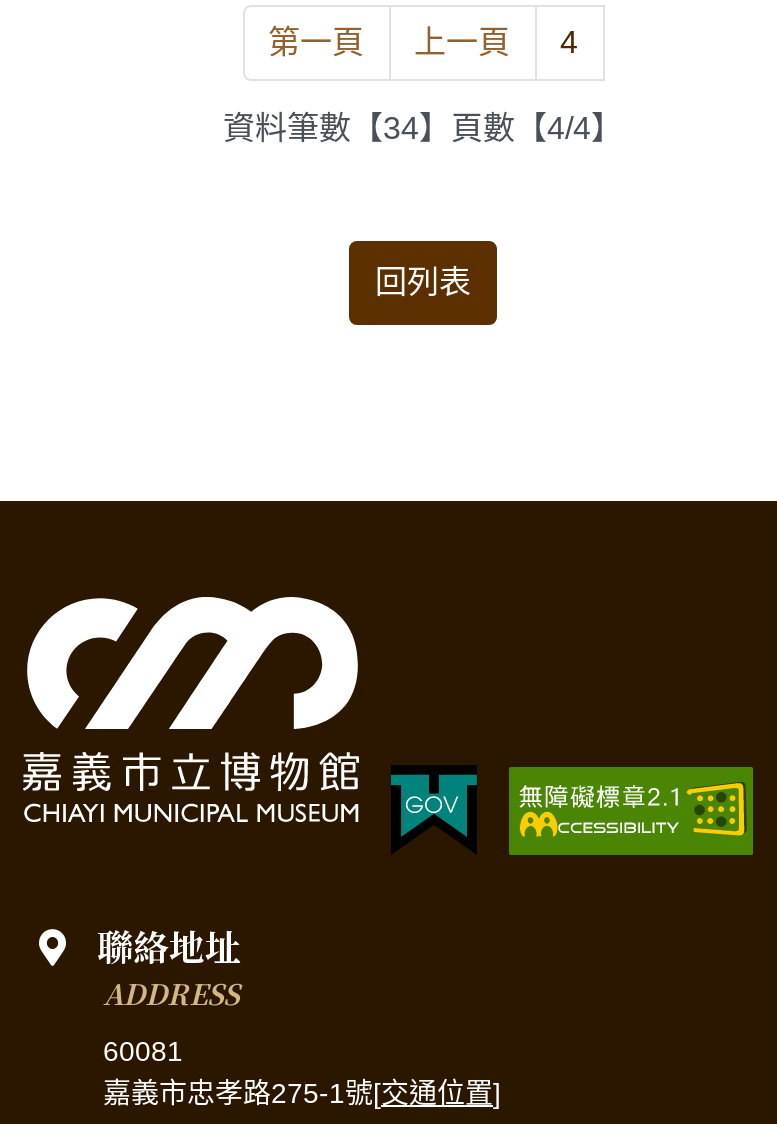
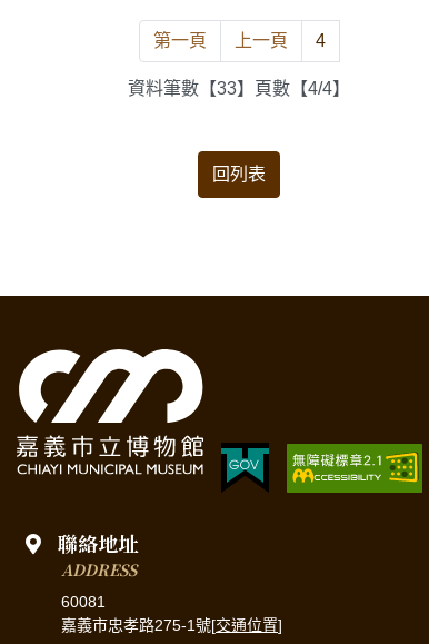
[223,110,623,144] 資料筆數【34】頁數【4/4】 -> [128,79,350,97] 資料筆數【33】頁數【4/4】

